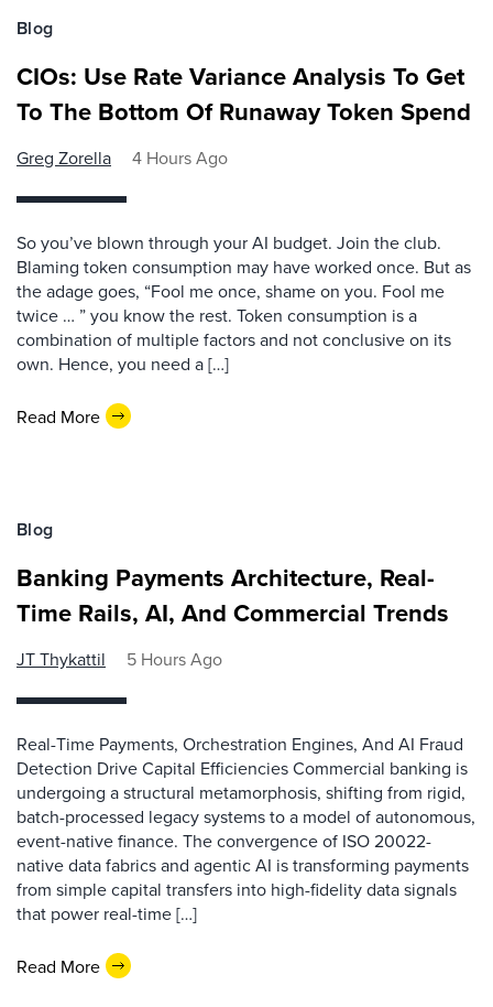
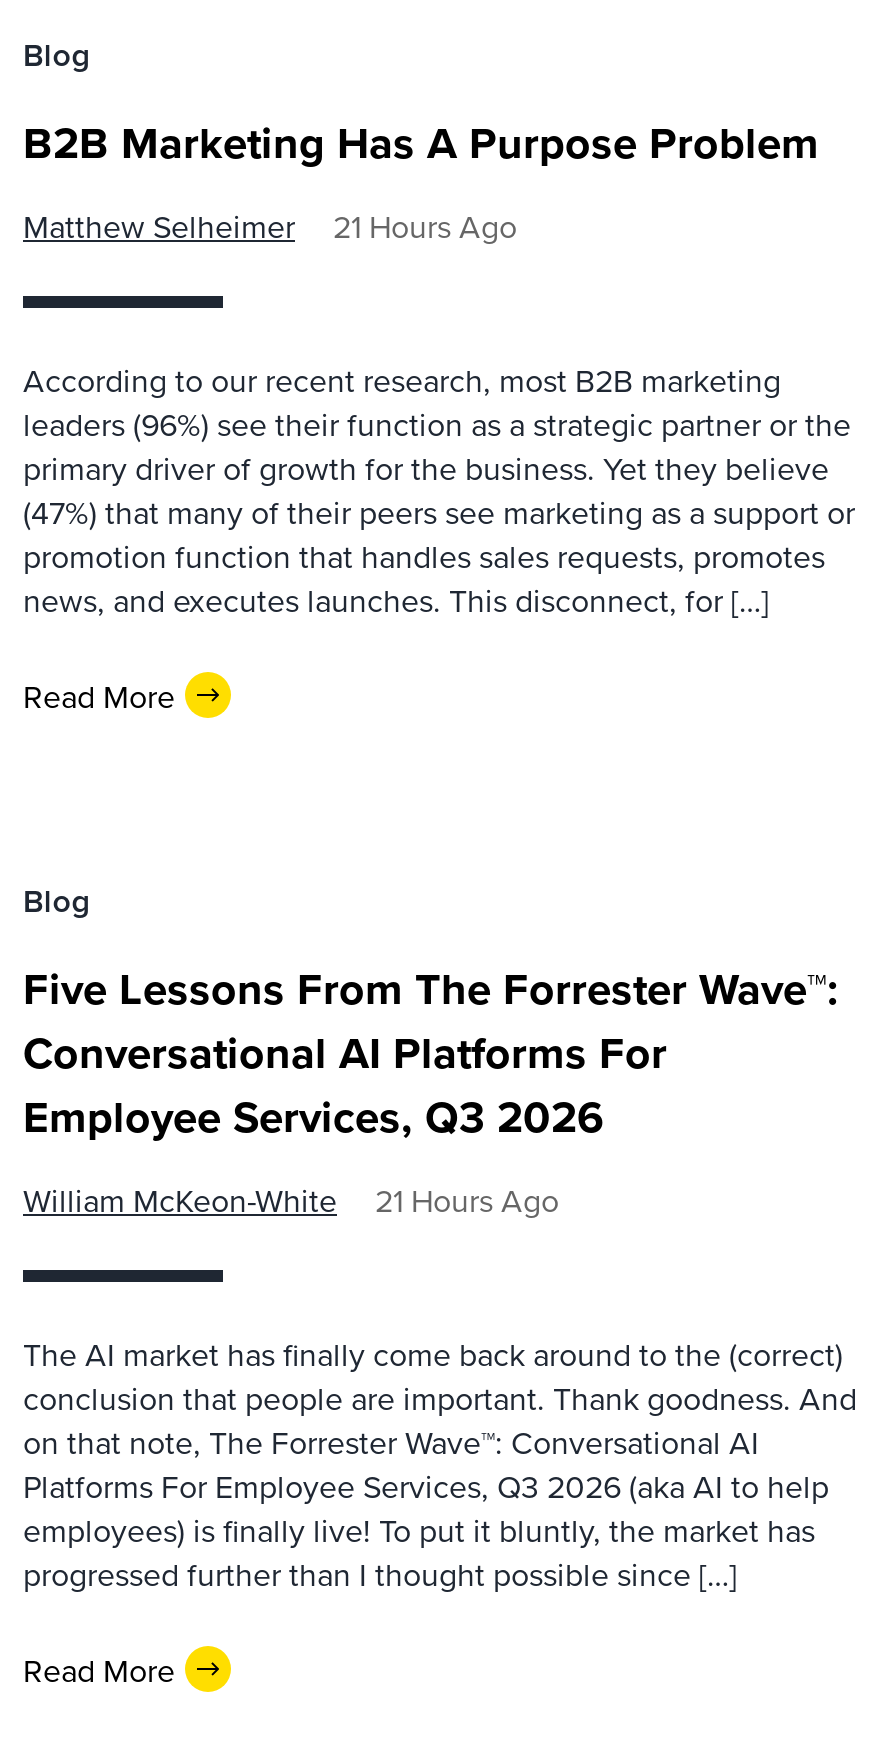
[17,58,471,129] CIOs: Use Rate Variance Analysis To Get | To The Bottom Of Runaway Token Spend -> [23,110,819,174] B2B Marketing Has A Purpose Problem
[17,145,228,170] Greg Zorella | 4 Hours Ago -> [23,204,517,248] Matthew Selheimer | 21 Hours Ago
[17,230,471,376] So you’ve blown through your AI budget. Join the club. | Blaming token consumption may have worked once. But as | the adage goes, “Fool me once, shame on you. Fool me | twice … ” you know the rest. Token consumption is a | combination of multiple factors and not conclusive on its | own. Hence, you need a […] -> [23,358,855,622] According to our recent research, most B2B marketing | leaders (96%) see their function as a strategic partner or the | primary driver of growth for the business. Yet they believe | (47%) that many of their peers see marketing as a support or | promotion function that handles sales requests, promotes | news, and executes launches. This disconnect, for […]
[17,560,449,630] Banking Payments Architecture, Real- | Time Rails, AI, And Commercial Trends -> [23,956,839,1148] Five Lessons From The Forrester Wave™: | Conversational AI Platforms For | Employee Services, Q3 2026
[17,647,222,671] JT Thykattil | 5 Hours Ago -> [23,1178,559,1222] William McKeon-White | 21 Hours Ago
[17,732,475,925] Real-Time Payments, Orchestration Engines, And AI Fraud | Detection Drive Capital Efficiencies Commercial banking is | undergoing a structural metamorphosis, shifting from rigid, | batch-processed legacy systems to a model of autonomous, | event-native finance. The convergence of ISO 20022- | native data fabrics and agentic AI is transforming payments | from simple capital transfers into high-fidelity data signals | that power real-time […] -> [23,1332,857,1596] The AI market has finally come back around to the (correct) | conclusion that people are important. Thank goodness. And | on that note, The Forrester Wave™: Conversational AI | Platforms For Employee Services, Q3 2026 (aka AI to help | employees) is finally live! To put it bluntly, the market has | progressed further than I thought possible since […]

